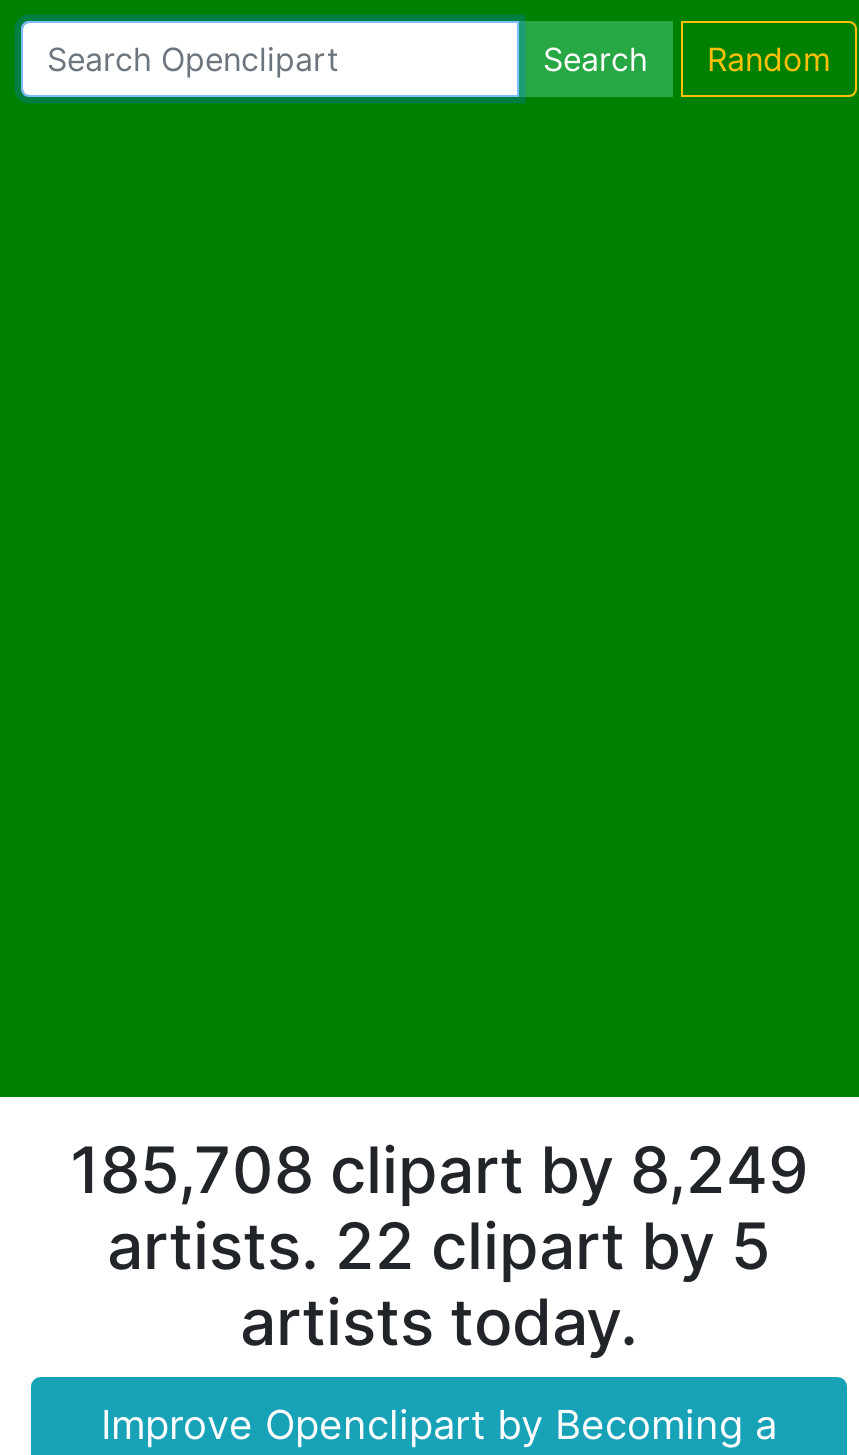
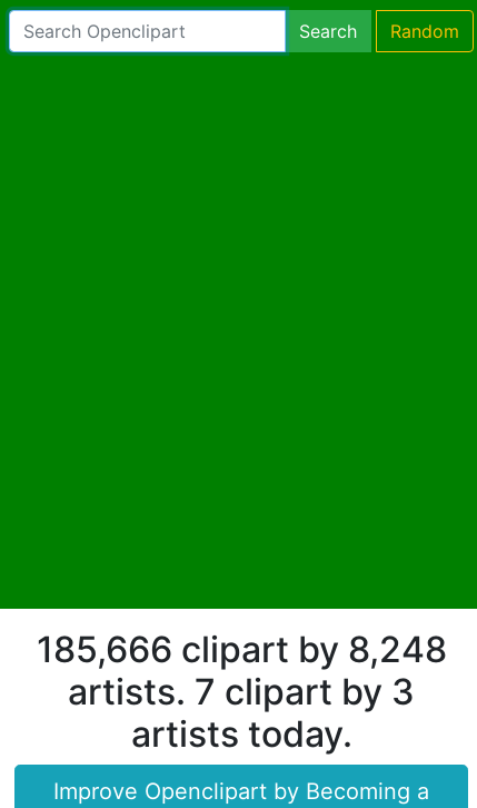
[70,1130,808,1208] 185,708 clipart by 8,249 -> [36,627,446,671] 185,666 clipart by 8,248
[107,1206,771,1284] artists. 22 clipart by 5 -> [68,669,415,713] artists. 7 clipart by 3

